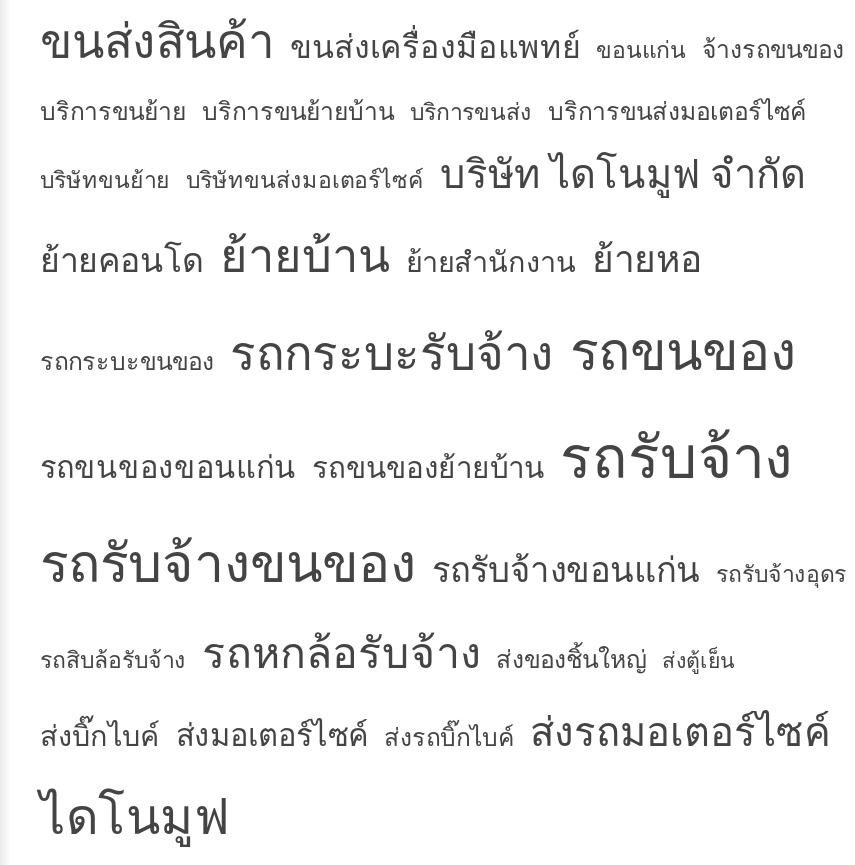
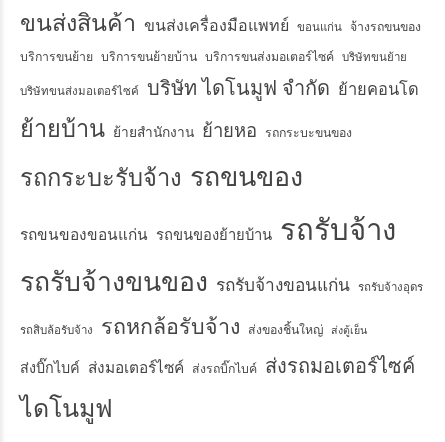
[40,96,806,126] บริการขนย้าย บริการขนย้ายบ้าน บริการขนส่ง บริการขนส่งมอเตอร์ไซค์ -> [20,49,407,64] บริการขนย้าย บริการขนย้ายบ้าน บริการขนส่งมอเตอร์ไซค์ บริษัทขนย้าย
[40,150,806,198] บริษัทขนย้าย บริษัทขนส่งมอเตอร์ไซค์ บริษัท ไดโนมูฟ จำกัด -> [20,76,419,100] บริษัทขนส่งมอเตอร์ไซค์ บริษัท ไดโนมูฟ จำกัด ย้ายคอนโด
[40,228,702,284] ย้ายคอนโด ย้ายบ้าน ย้ายสำนักงาน ย้ายหอ -> [20,115,352,143] ย้ายบ้าน ย้ายสำนักงาน ย้ายหอ รถกระบะขนของ
[40,320,796,382] รถกระบะขนของ รถกระบะรับจ้าง รถขนของ -> [20,161,303,192] รถกระบะรับจ้าง รถขนของ

